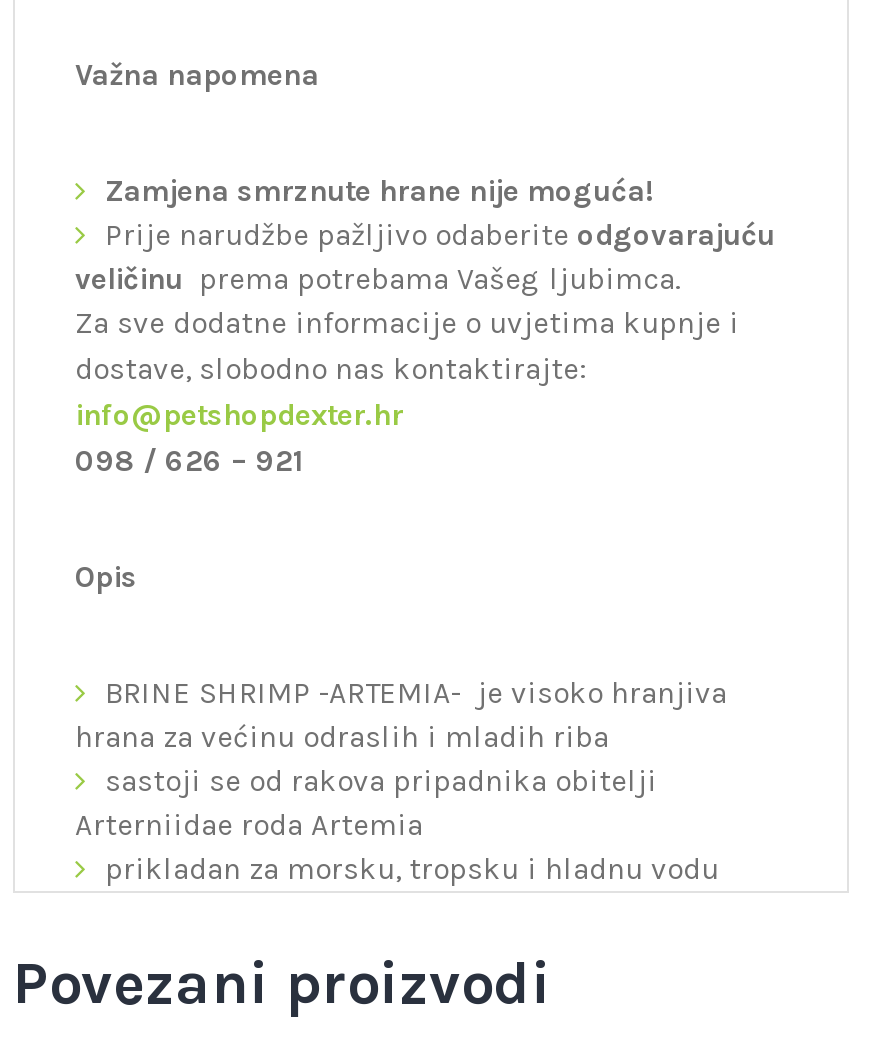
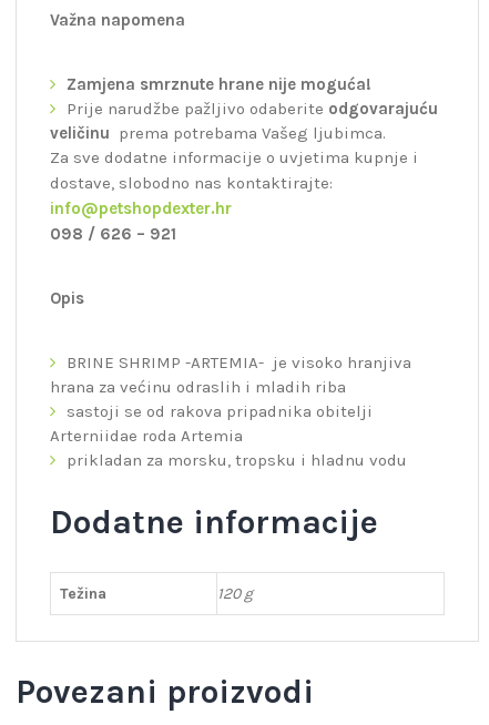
none -> [50,503,378,603] Dodatne informacije | Težina | 120 g

